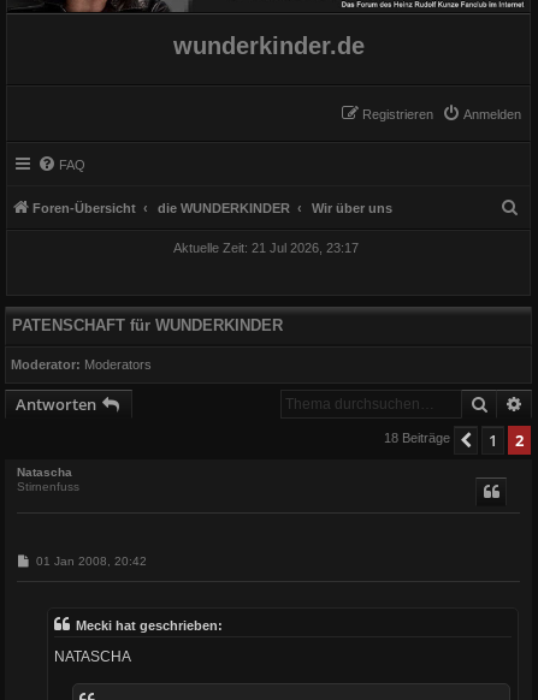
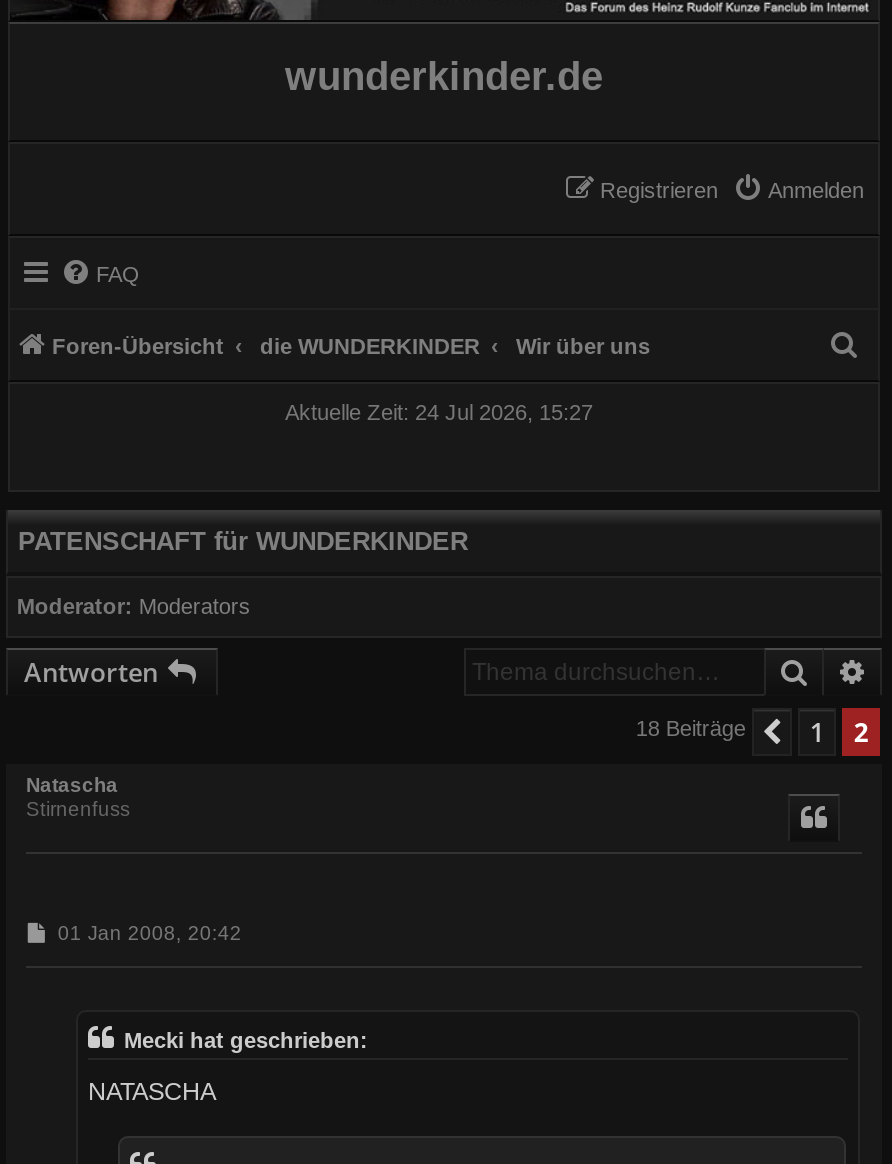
[173,240,358,255] Aktuelle Zeit: 21 Jul 2026, 23:17 -> [285,399,593,423] Aktuelle Zeit: 24 Jul 2026, 15:27

